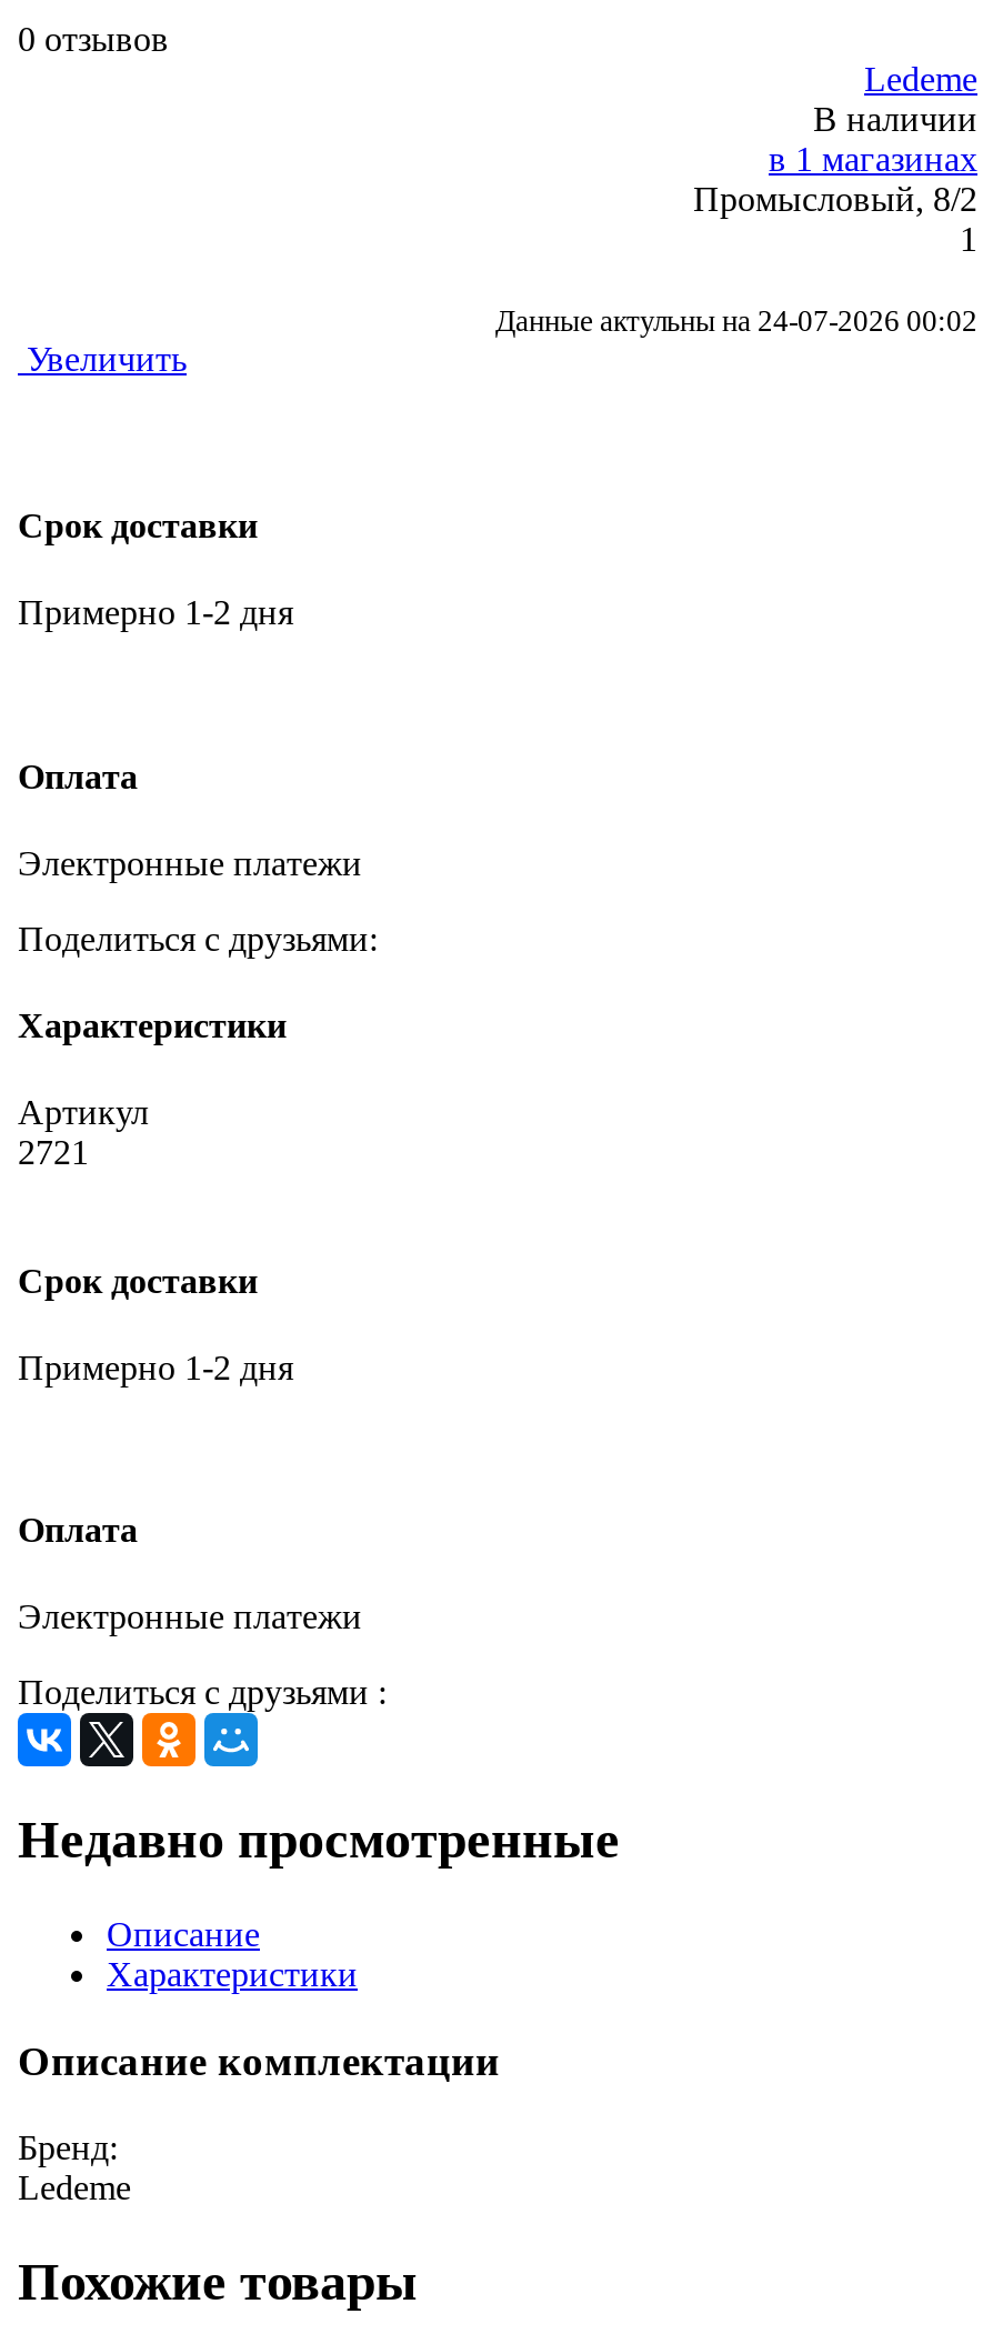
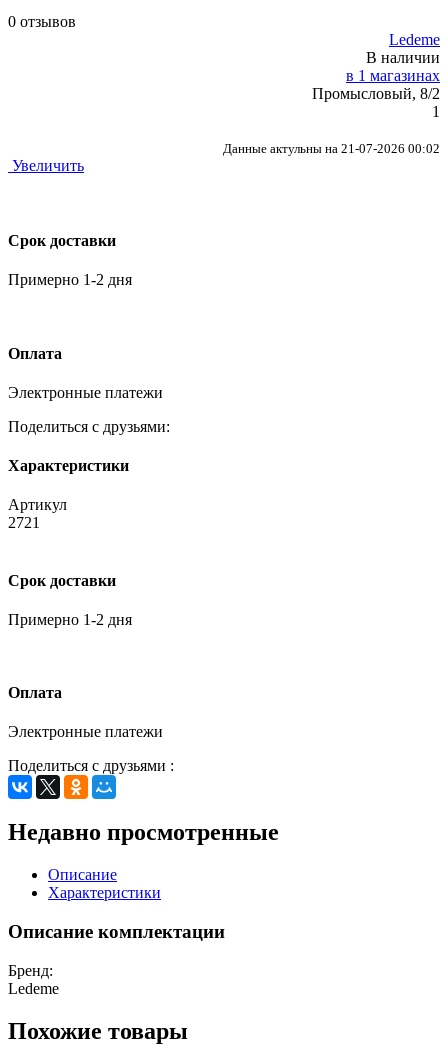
[495,304,977,337] Данные актульны на 24-07-2026 00:02 -> [223,141,440,156] Данные актульны на 21-07-2026 00:02

